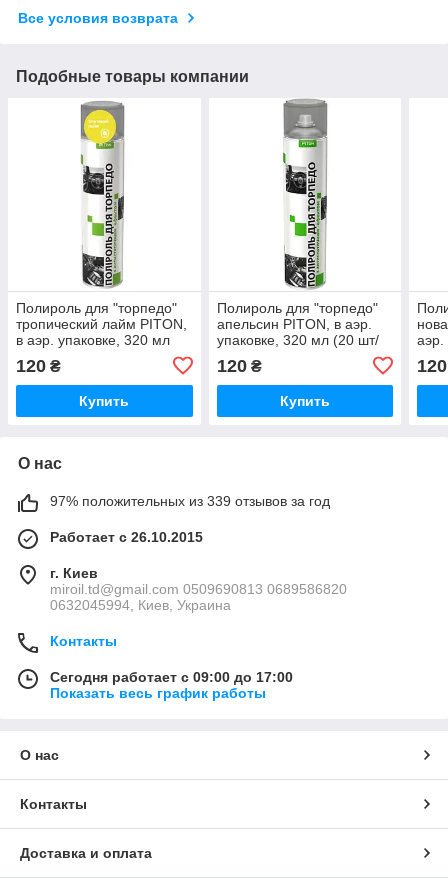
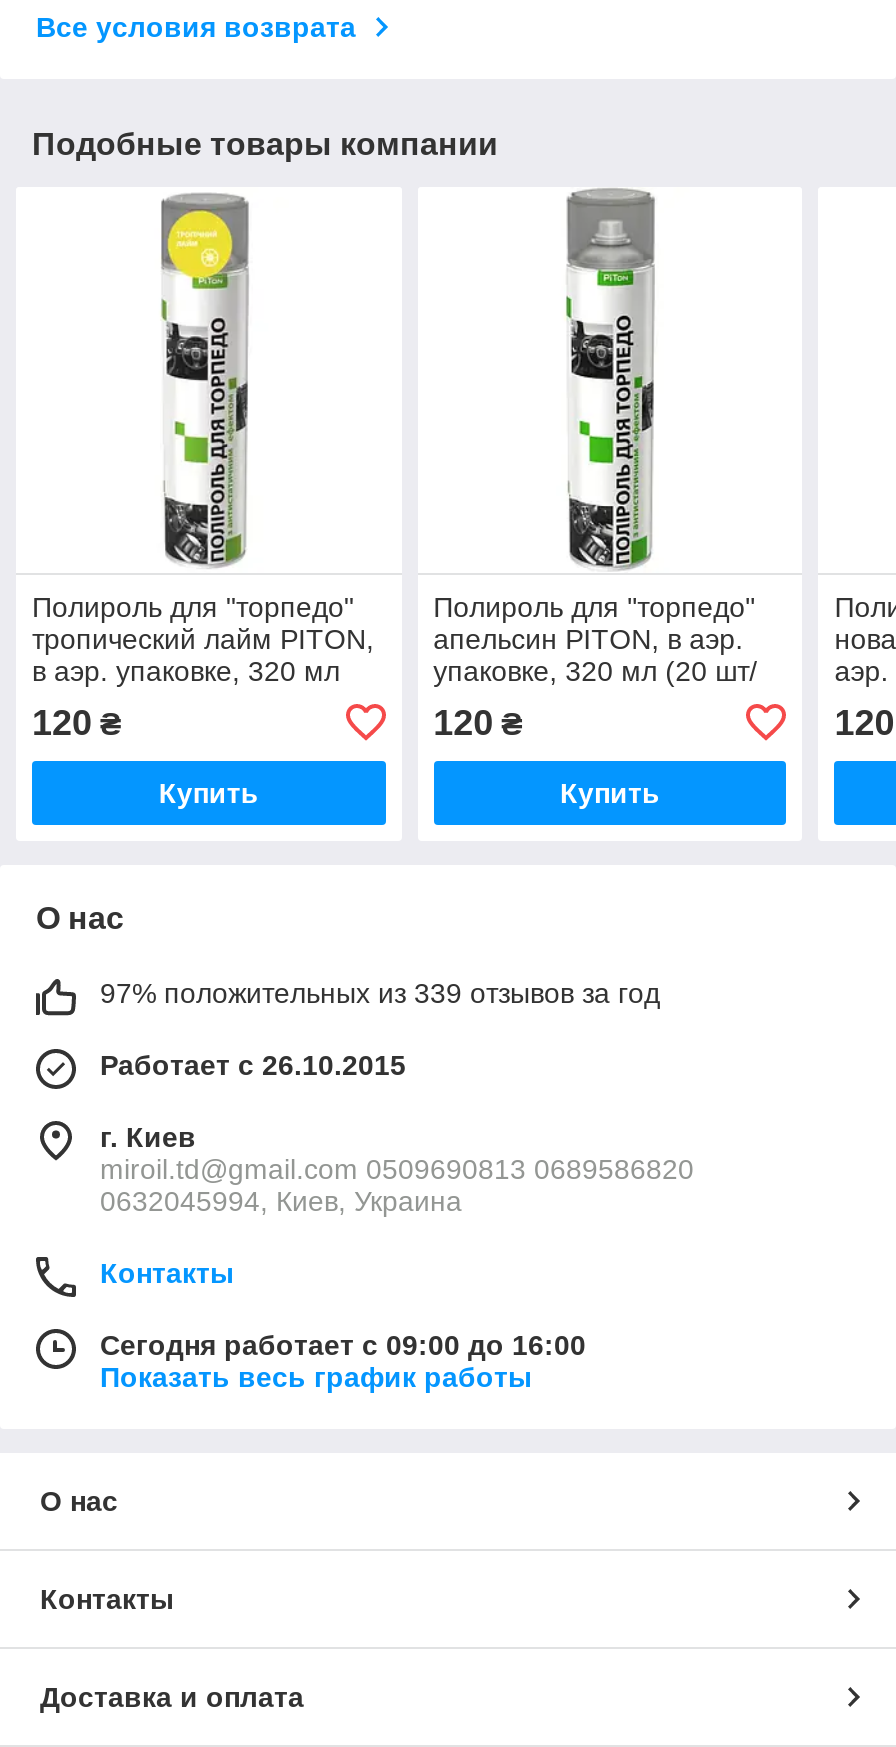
[50,669,293,685] Сегодня работает с 09:00 до 17:00 -> [100,1329,586,1361] Сегодня работает с 09:00 до 16:00

